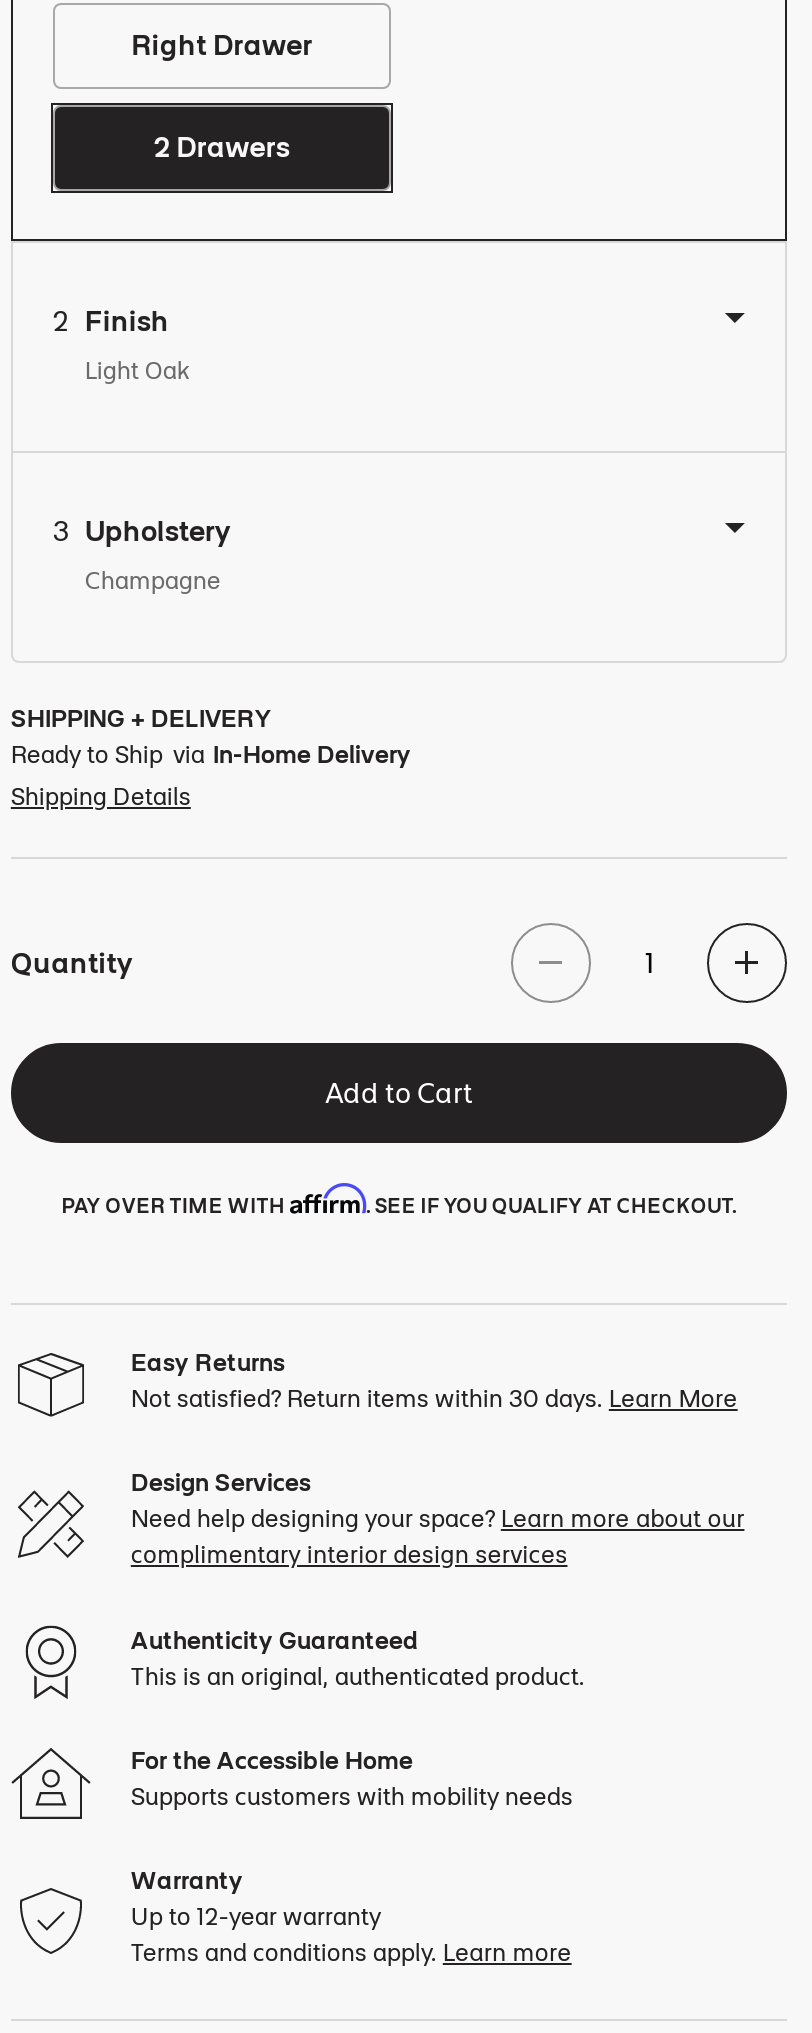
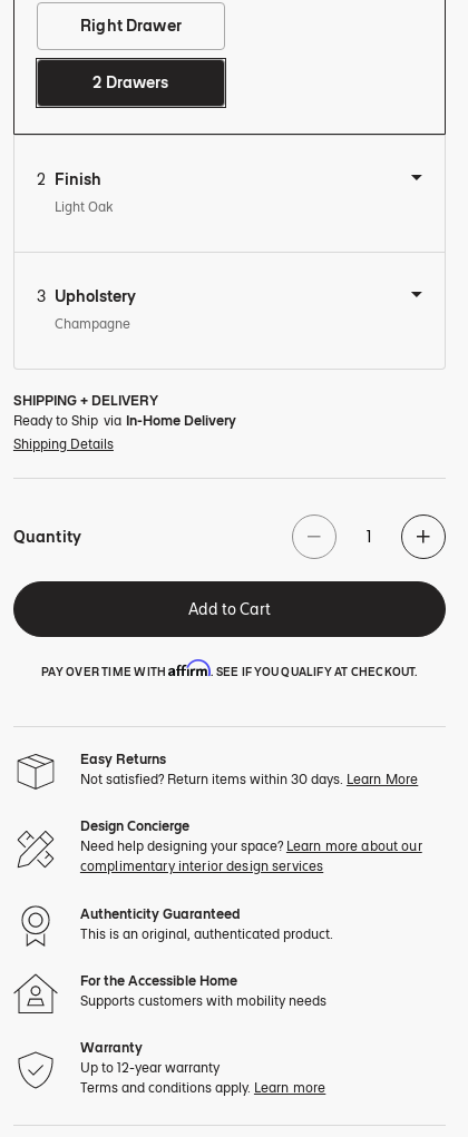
[131,1467,311,1497] Design Services -> [80,818,189,834] Design Concierge

